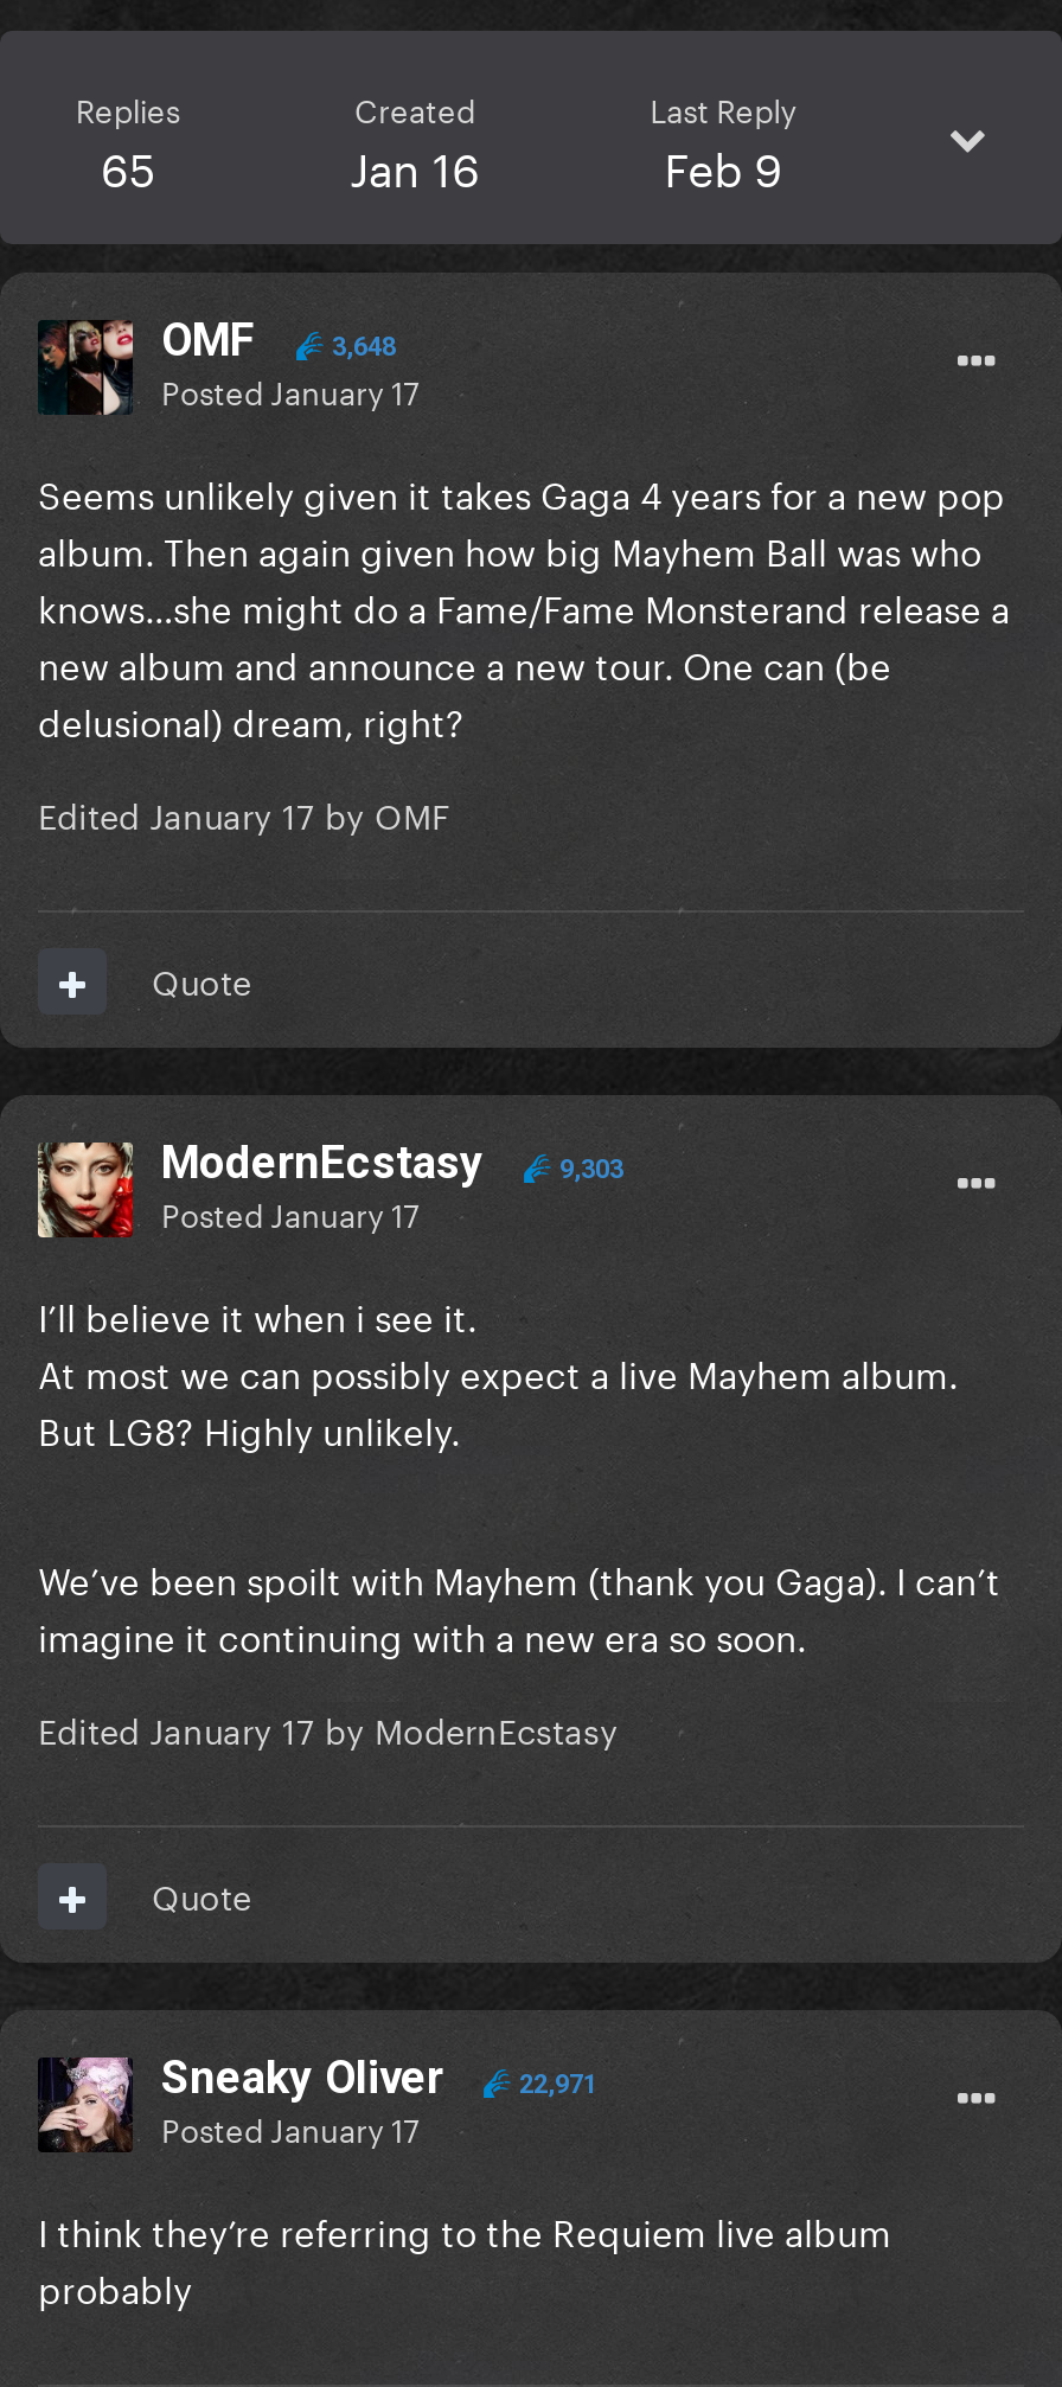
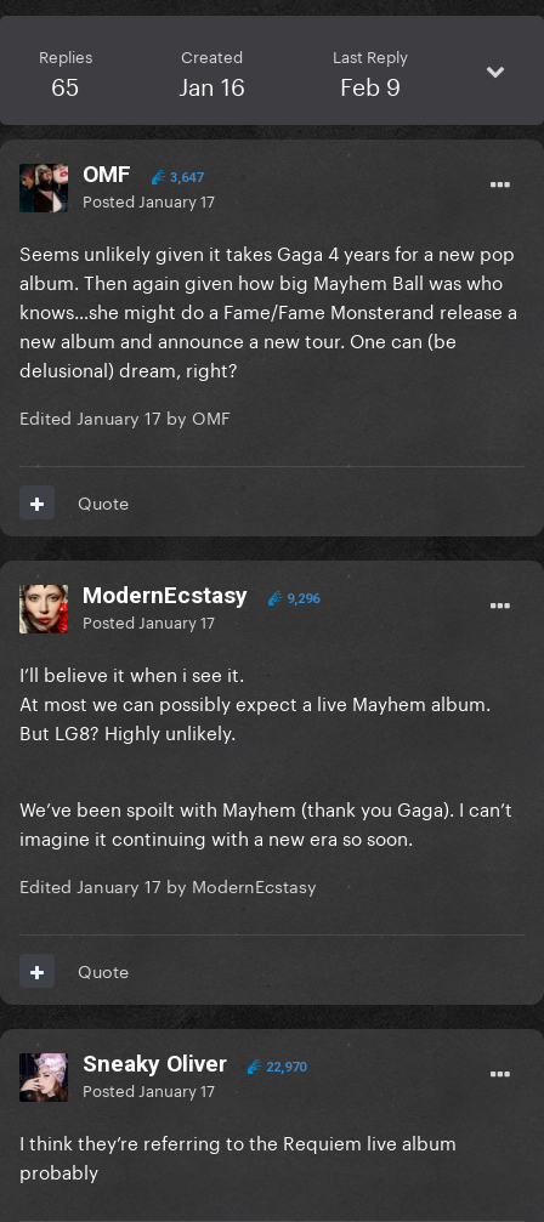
[161,314,396,368] OMF 3,648 -> [83,161,203,189] OMF 3,647
[552,1155,623,1186] 9,303 -> [283,591,319,607] 9,296
[512,2070,597,2101] 22,971 -> [262,1060,306,1076] 22,970

